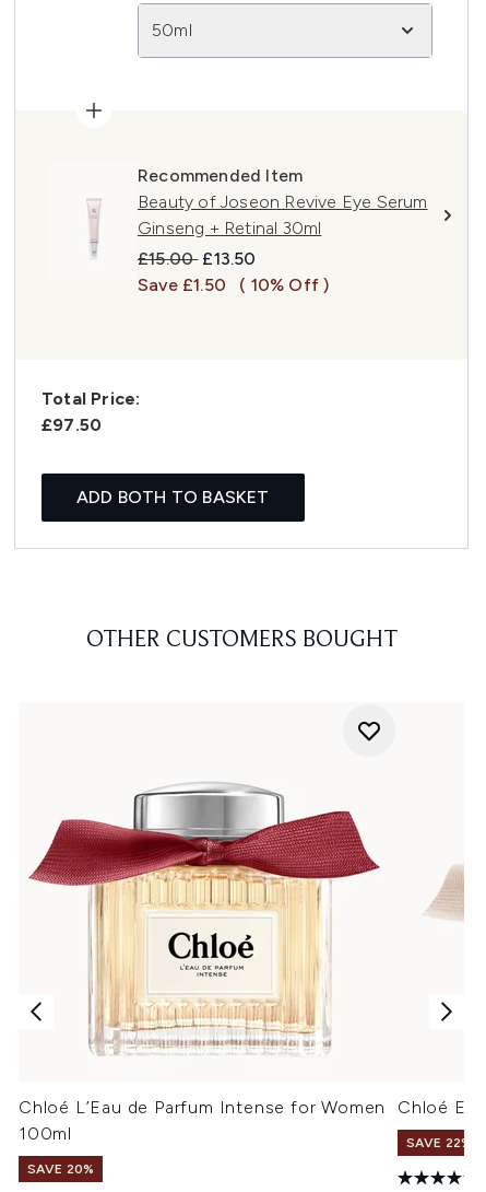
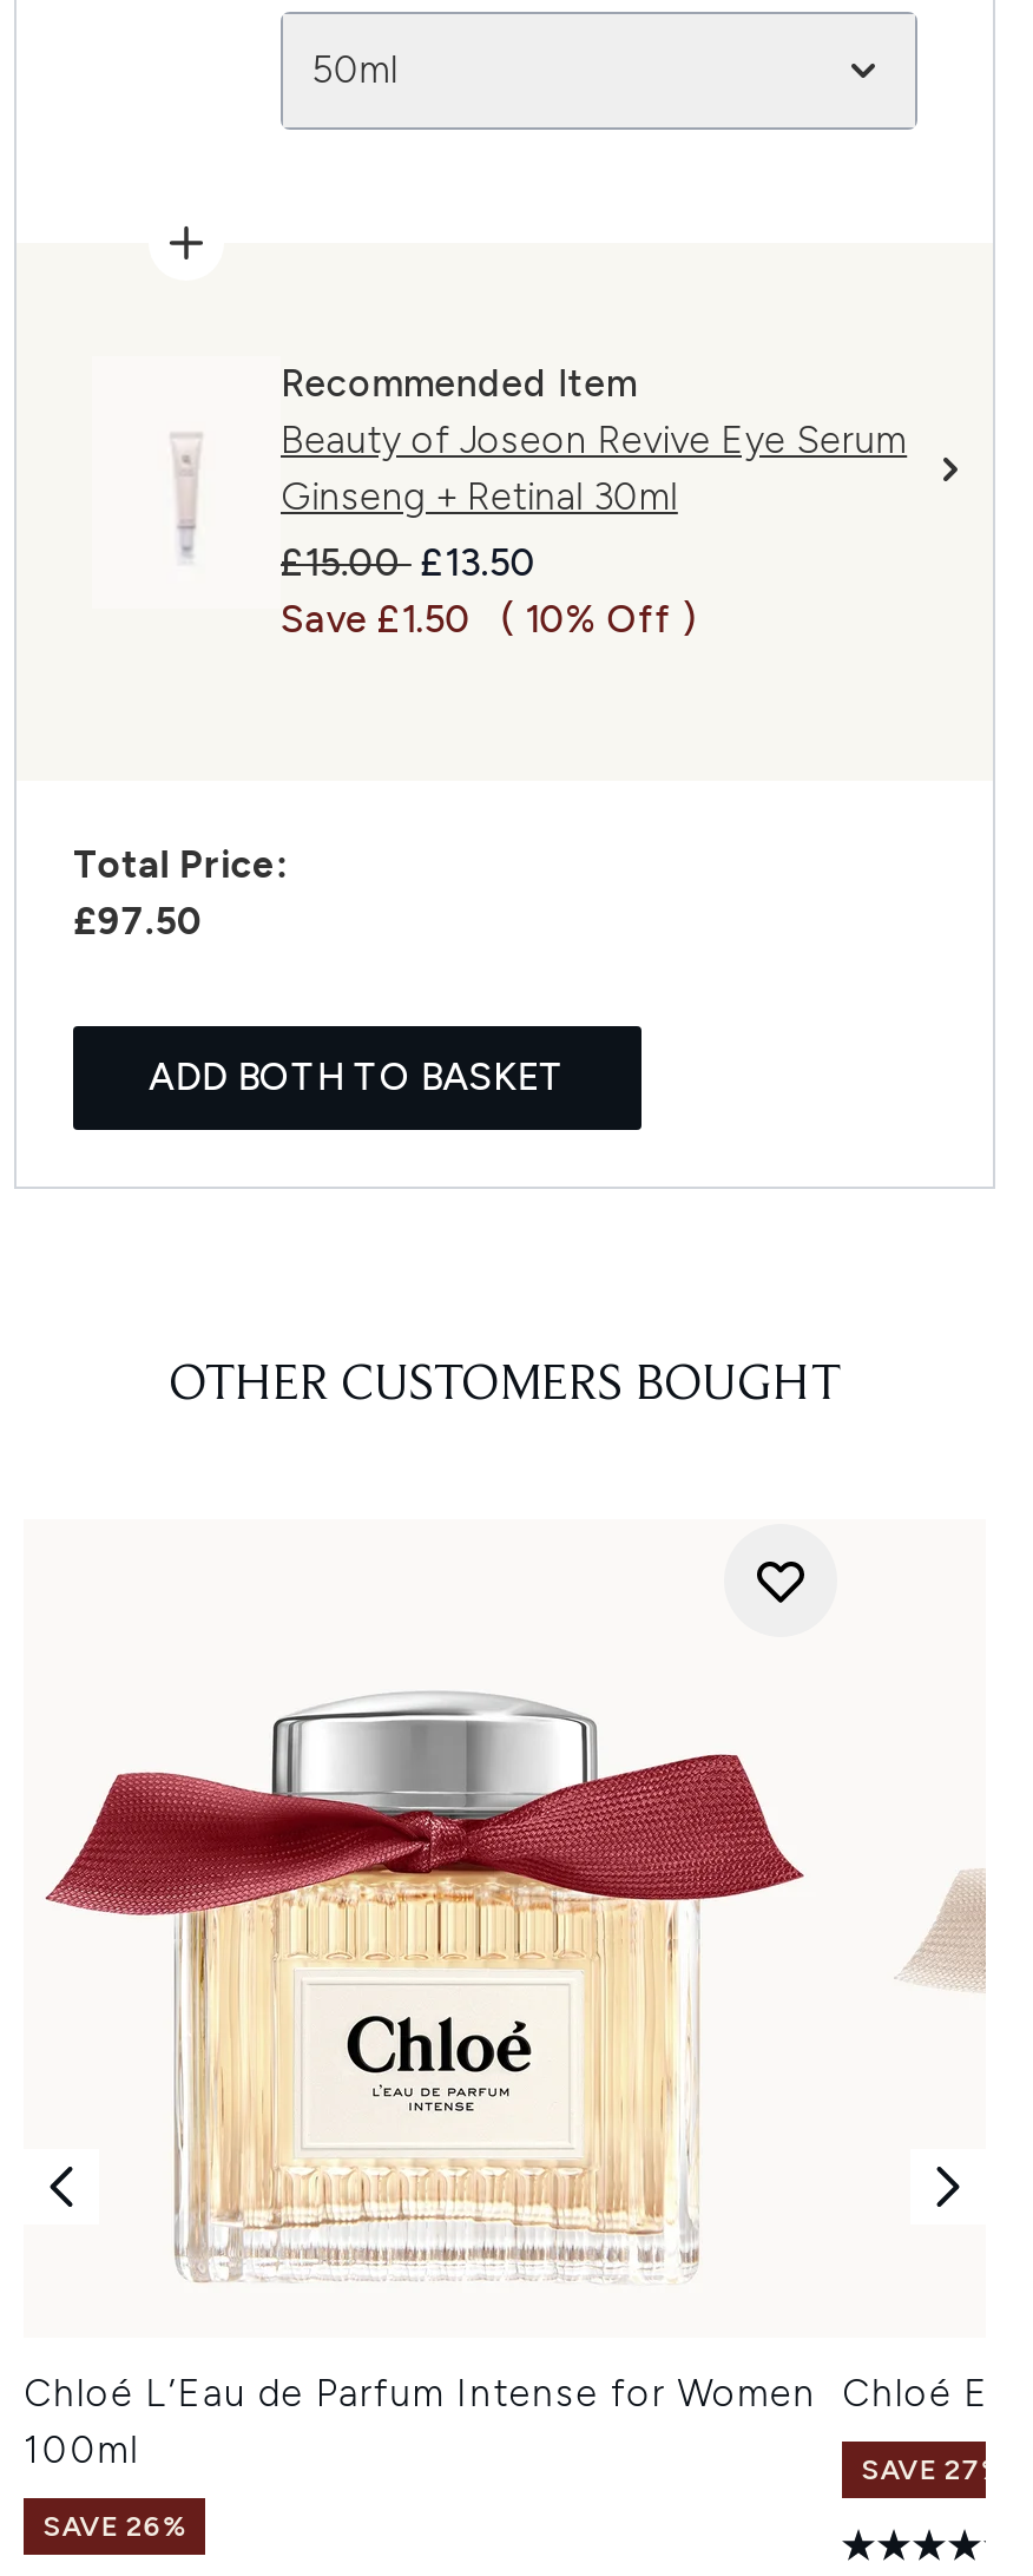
[406,1135,472,1151] SAVE 22% -> [861,2454,1006,2487] SAVE 27%
[27,1161,94,1177] SAVE 20% -> [42,2510,187,2543] SAVE 26%

